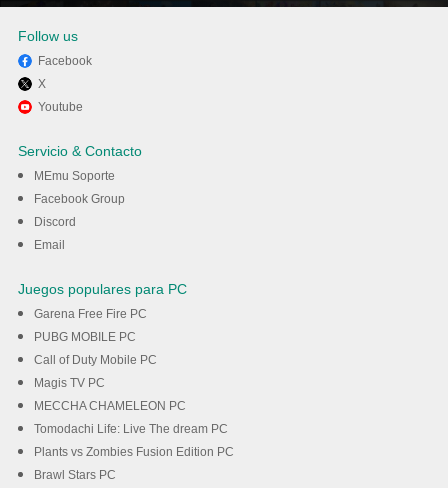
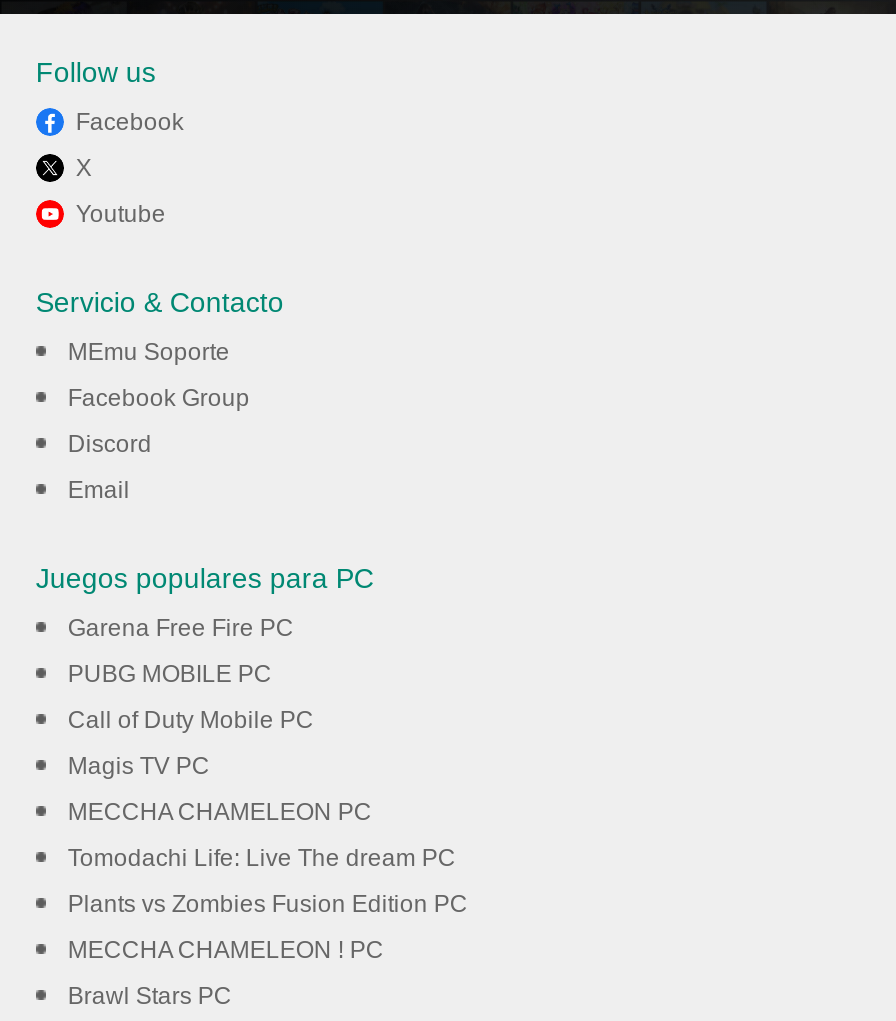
none -> [68,937,384,965] MECCHA CHAMELEON ! PC

